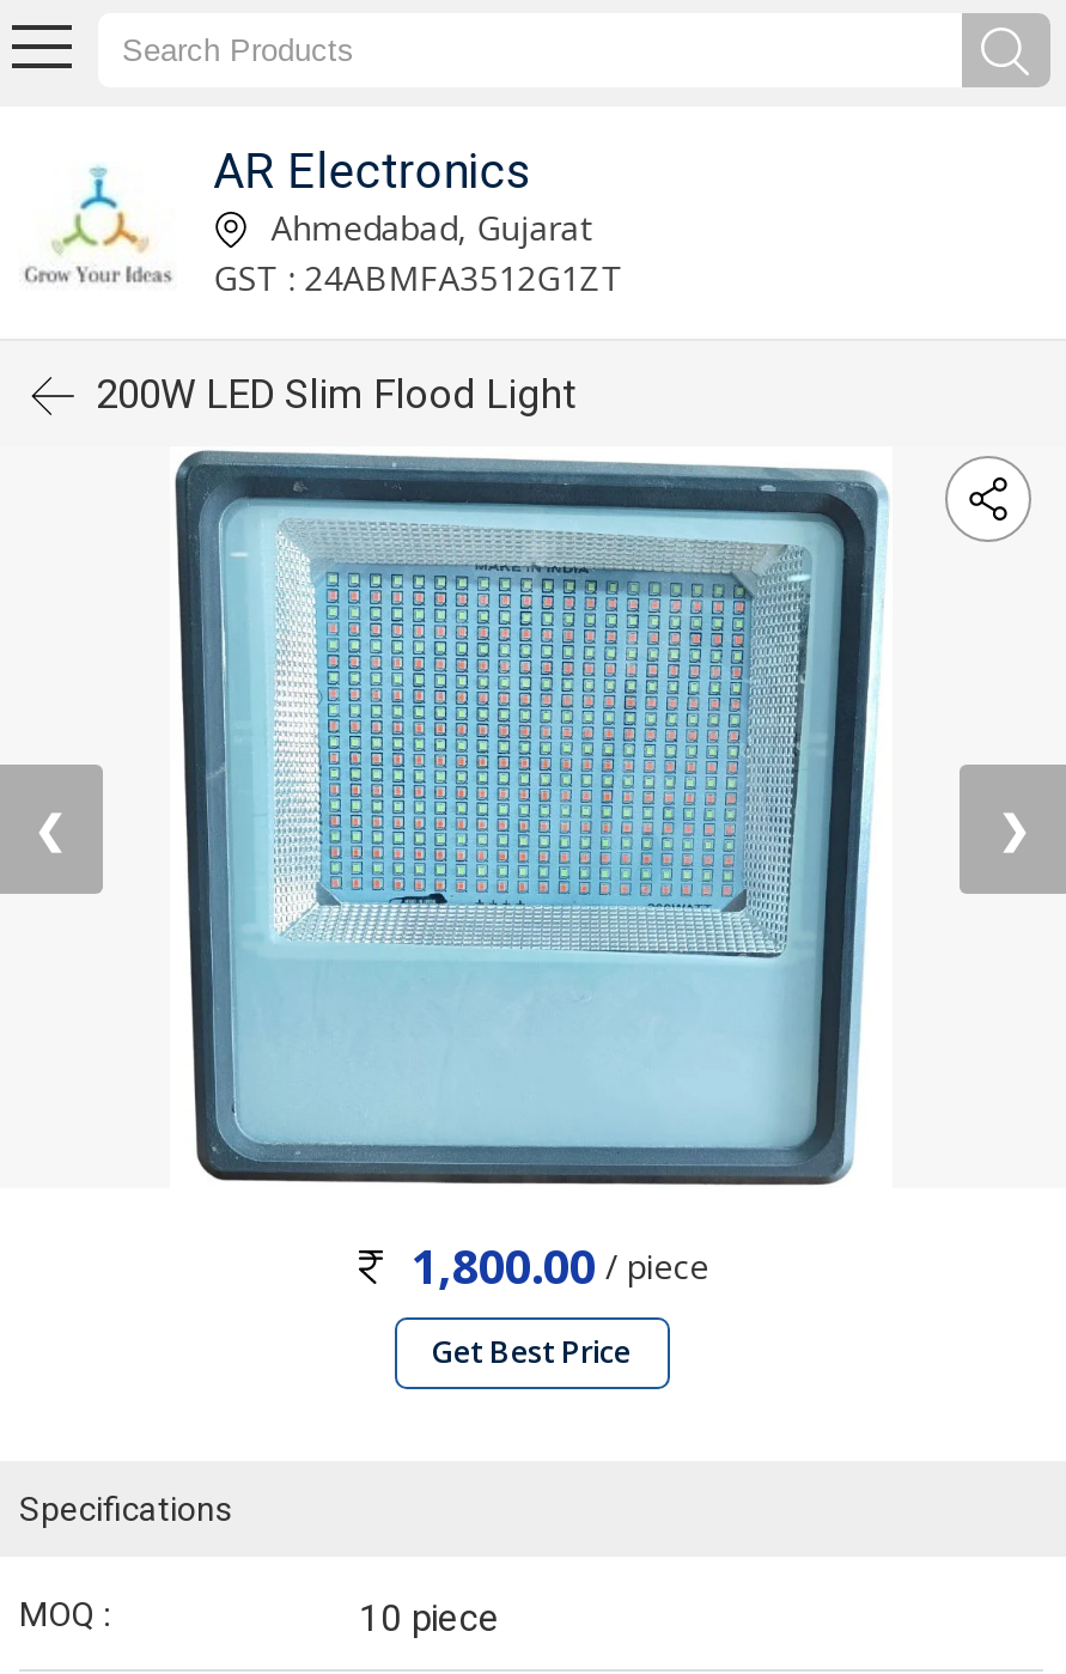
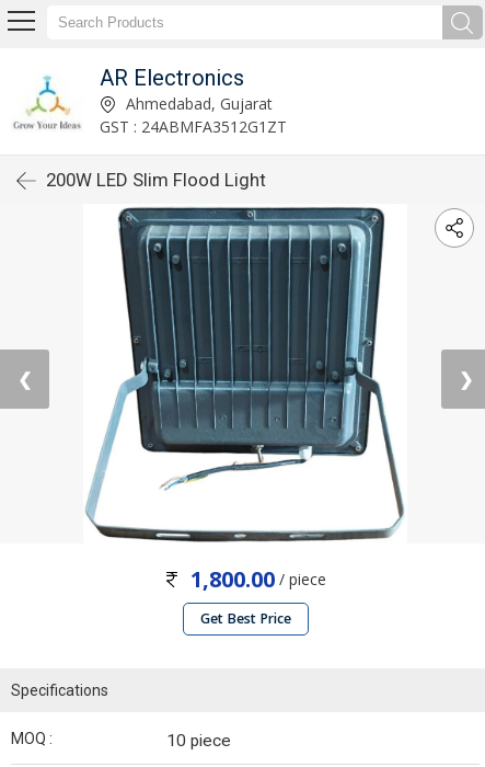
[172,449,890,1188] [image] -> [82,206,408,542] [image]

